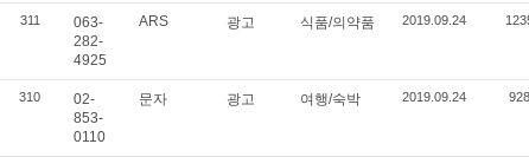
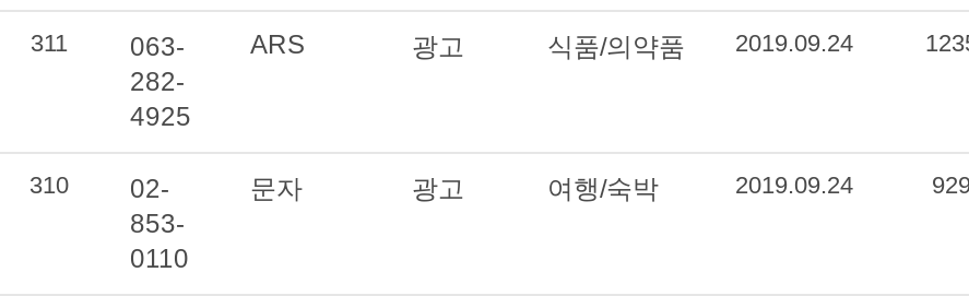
[509,90,529,104] 928 -> [932,171,969,197] 929

